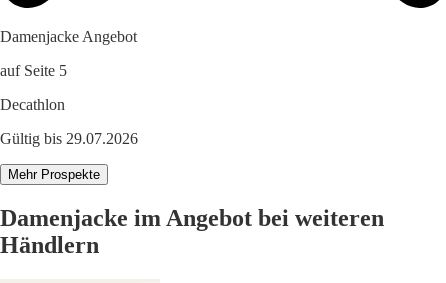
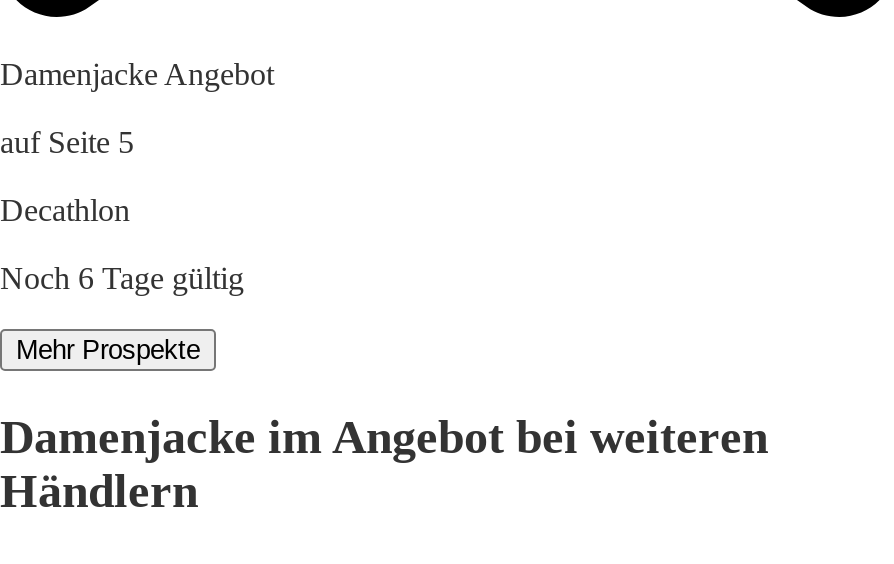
[0,130,138,147] Gültig bis 29.07.2026 -> [0,261,244,295] Noch 6 Tage gültig

